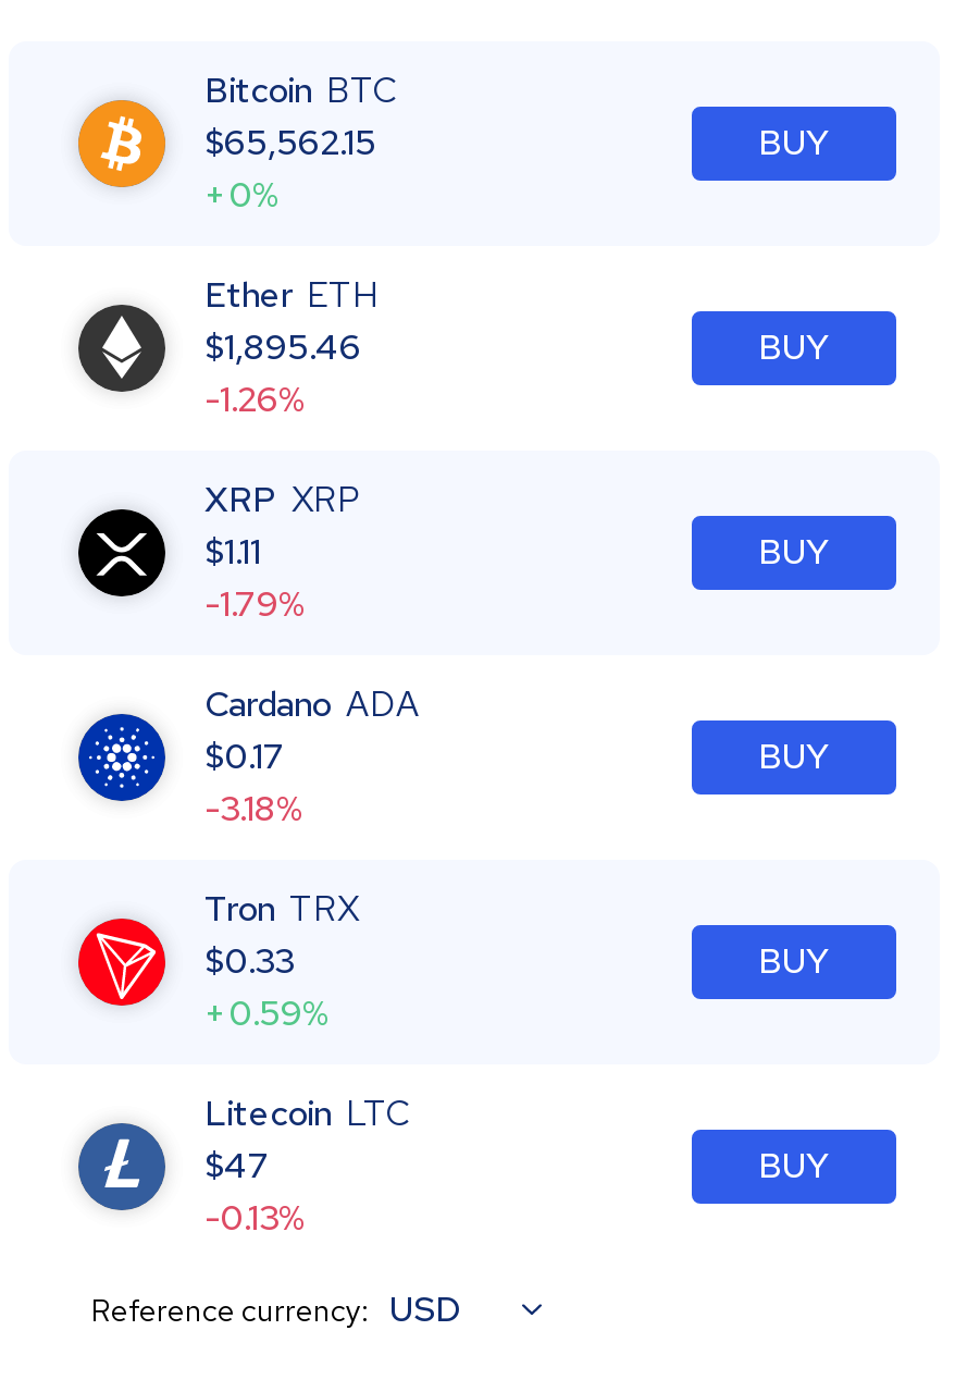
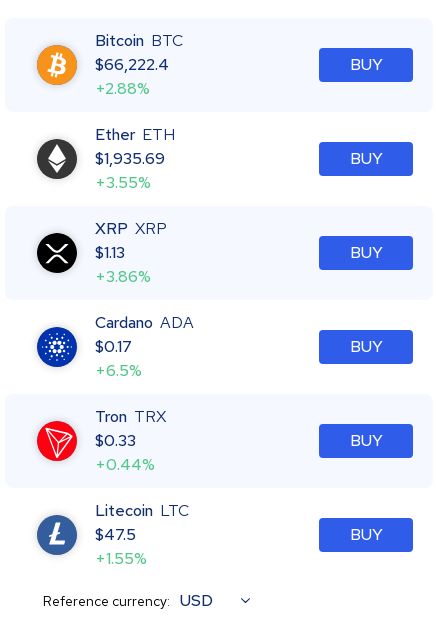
[204,119,376,165] $65,562.15 -> [95,54,169,75] $66,222.4
[204,172,281,217] +0% -> [95,78,150,99] +2.88%
[204,324,361,370] $1,895.46 -> [95,148,165,169] $1,935.69
[204,376,307,422] -1.26% -> [95,172,151,193] +3.55%
[204,529,261,574] $1.11 -> [95,242,125,263] $1.13
[204,581,307,626] -1.79% -> [95,266,151,287] +3.86%
[204,785,305,831] -3.18% -> [95,360,142,381] +6.5%
[204,990,331,1036] +0.59% -> [95,454,155,475] +0.44%
[204,1142,270,1188] $47 -> [95,524,136,545] $47.5
[204,1195,307,1240] -0.13% -> [95,548,147,569] +1.55%

